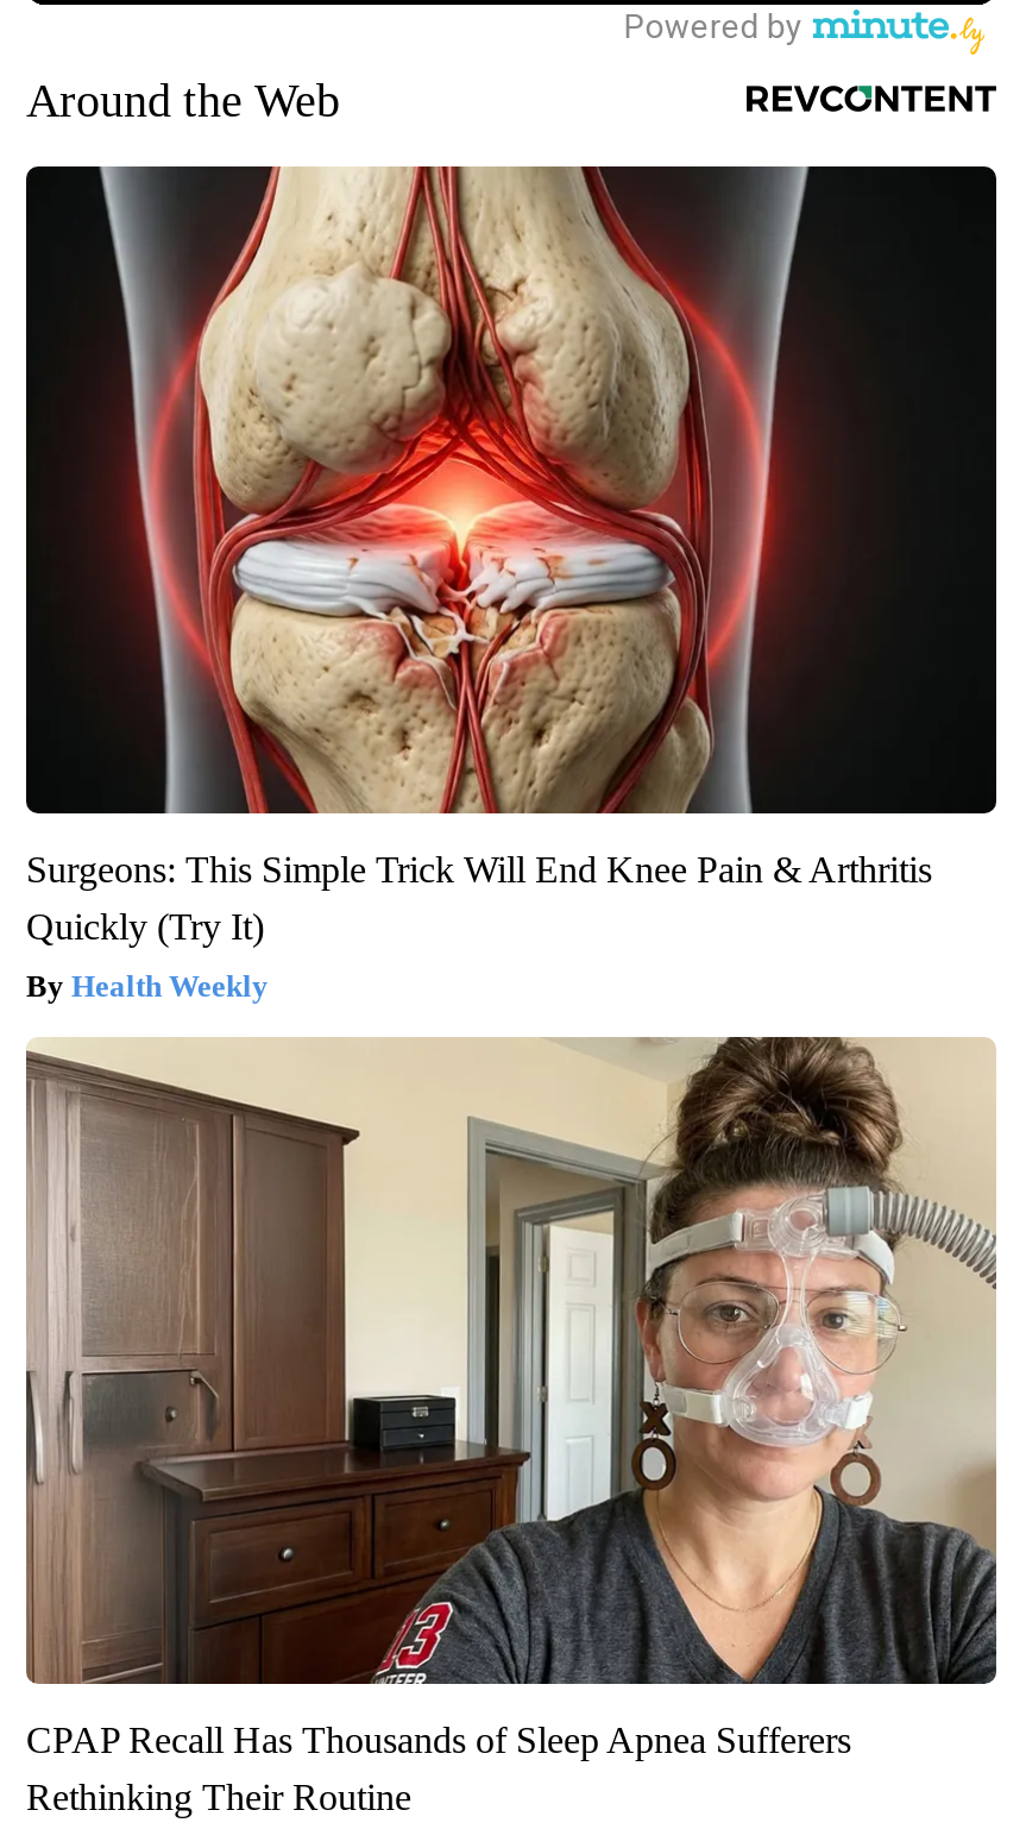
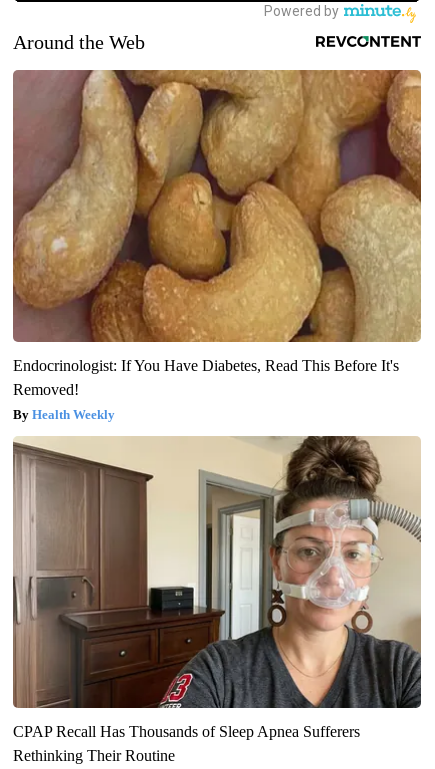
[24,164,999,946] [image] | Surgeons: This Simple Trick Will End Knee Pain & Arthritis | Quickly (Try It) -> [12,69,422,398] [image] | Endocrinologist: If You Have Diabetes, Read This Before It's | Removed!

